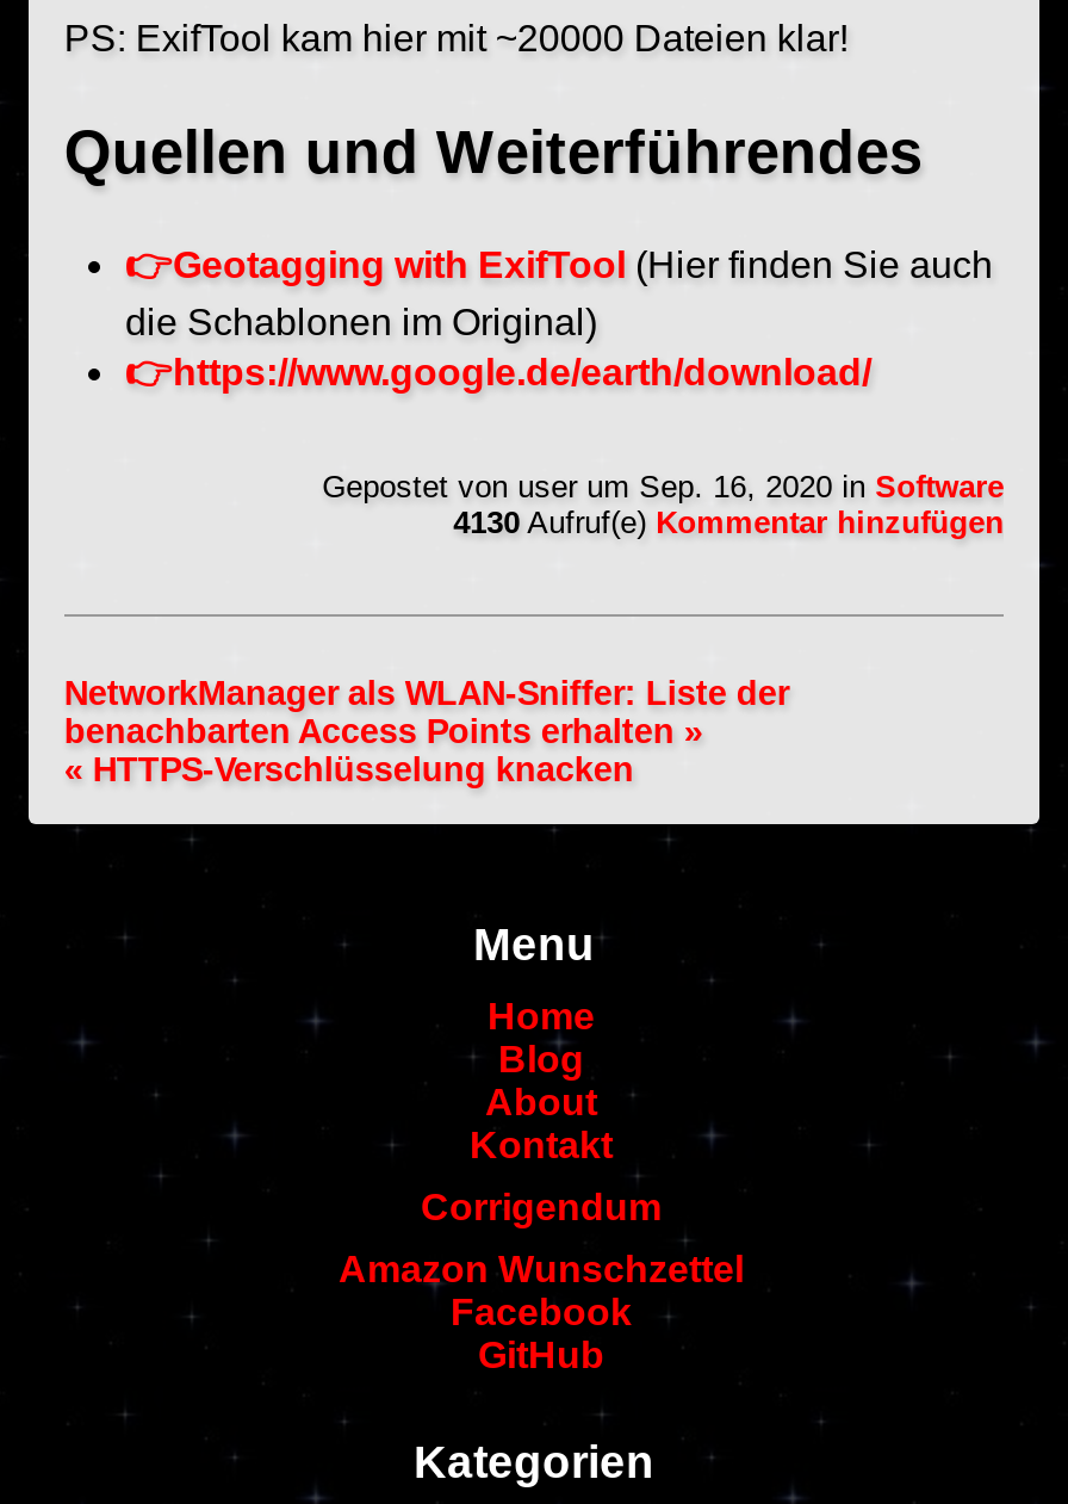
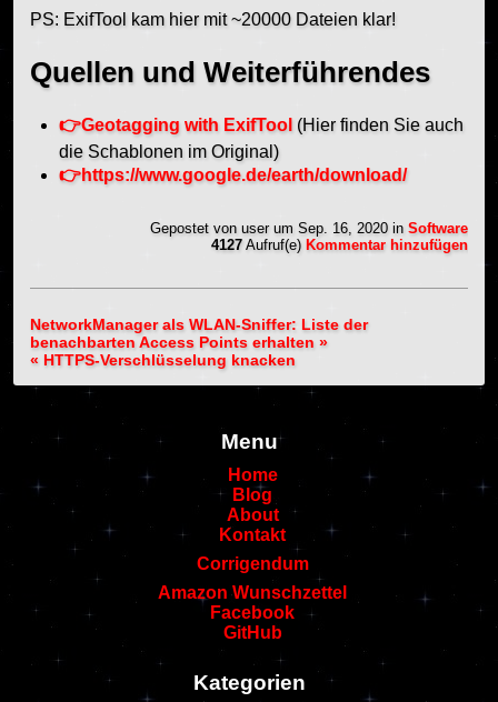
[453,505,1004,541] 4130 Aufruf(e) Kommentar hinzufügen -> [211,237,468,254] 4127 Aufruf(e) Kommentar hinzufügen

